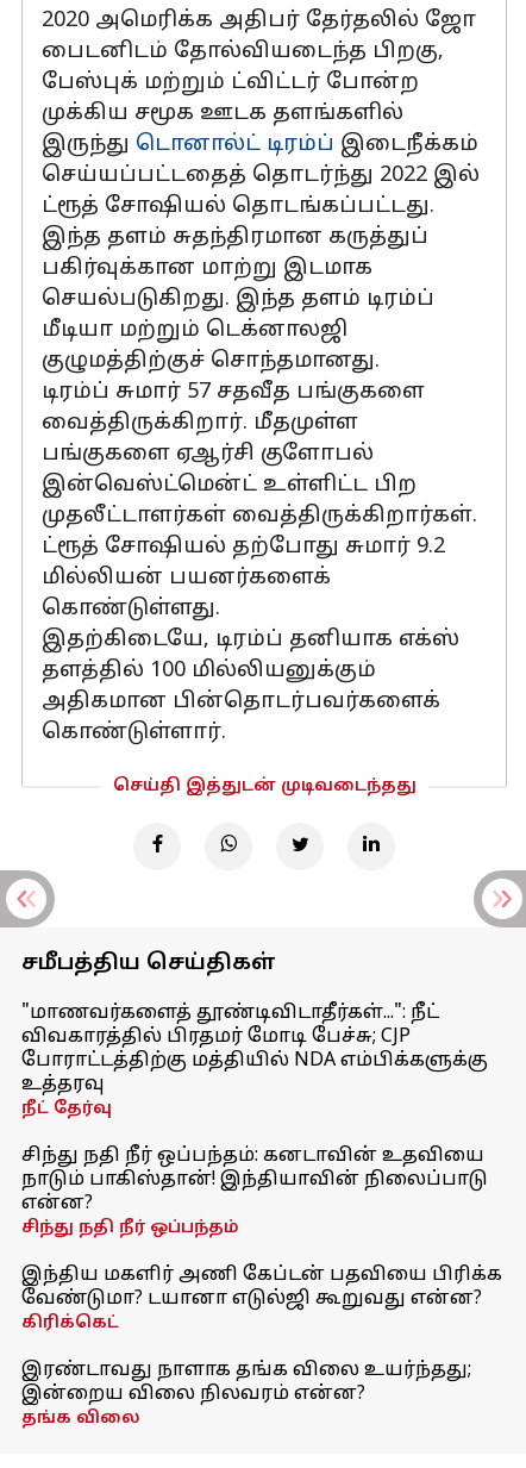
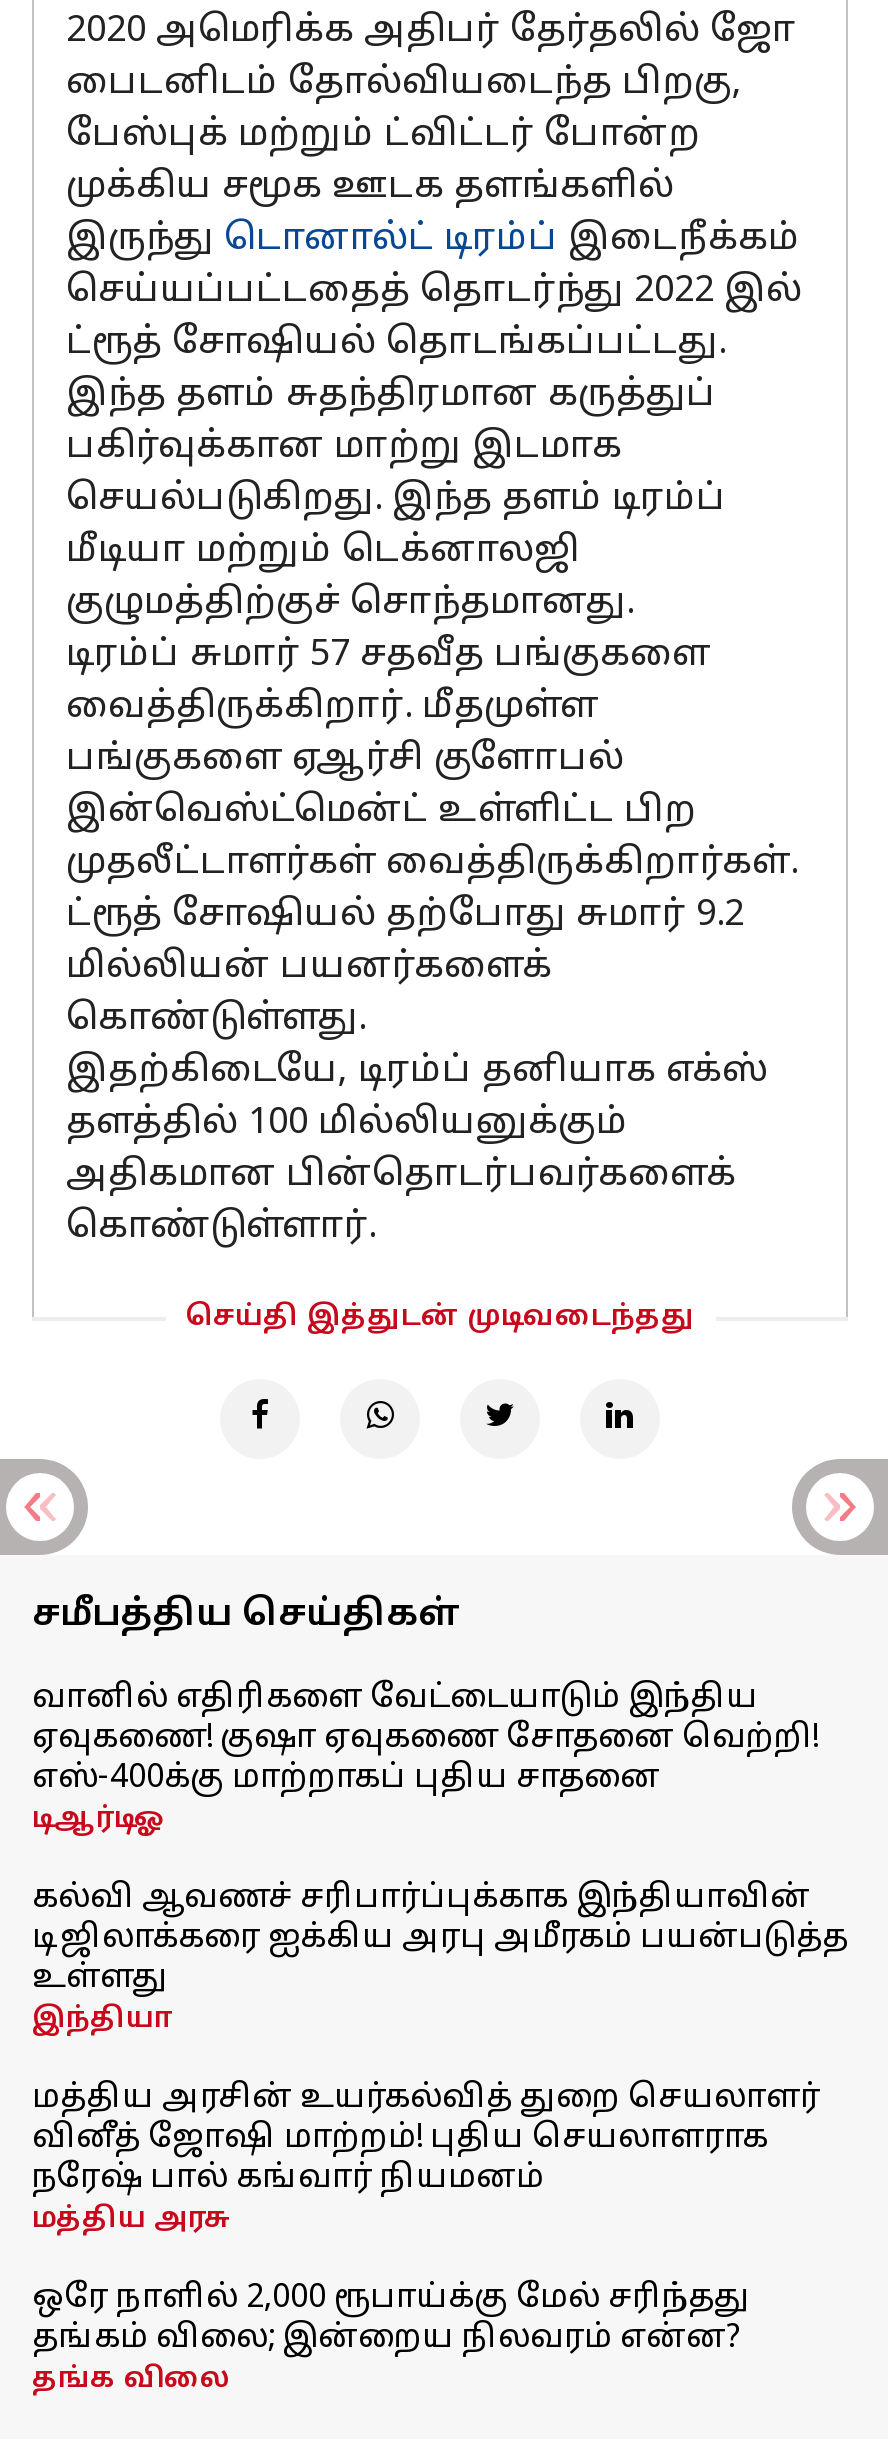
[21,1001,488,1119] "மாணவர்களைத் தூண்டிவிடாதீர்கள்...": நீட் | விவகாரத்தில் பிரதமர் மோடி பேச்சு; CJP | போராட்டத்திற்கு மத்தியில் NDA எம்பிக்களுக்கு | உத்தரவு | நீட் தேர்வு -> [32,1679,818,1837] வானில் எதிரிகளை வேட்டையாடும் இந்திய | ஏவுகணை! குஷா ஏவுகணை சோதனை வெற்றி! | எஸ்-400க்கு மாற்றாகப் புதிய சாதனை | டிஆர்டிஓ
[21,1144,488,1238] சிந்து நதி நீர் ஒப்பந்தம்: கனடாவின் உதவியை | நாடும் பாகிஸ்தான்! இந்தியாவின் நிலைப்பாடு | என்ன? | சிந்து நதி நீர் ஒப்பந்தம் -> [32,1879,848,2037] கல்வி ஆவணச் சரிபார்ப்புக்காக இந்தியாவின் | டிஜிலாக்கரை ஐக்கிய அரபு அமீரகம் பயன்படுத்த | உள்ளது | இந்தியா
[21,1263,502,1333] இந்திய மகளிர் அணி கேப்டன் பதவியை பிரிக்க | வேண்டுமா? டயானா எடுல்ஜி கூறுவது என்ன? | கிரிக்கெட் -> [32,2079,820,2237] மத்திய அரசின் உயர்கல்வித் துறை செயலாளர் | வினீத் ஜோஷி மாற்றம்! புதிய செயலாளராக | நரேஷ் பால் கங்வார் நியமனம் | மத்திய அரசு
[21,1358,471,1406] இரண்டாவது நாளாக தங்க விலை உயர்ந்தது; | இன்றைய விலை நிலவரம் என்ன? -> [32,2279,750,2359] ஒரே நாளில் 2,000 ரூபாய்க்கு மேல் சரிந்தது | தங்கம் விலை; இன்றைய நிலவரம் என்ன?

